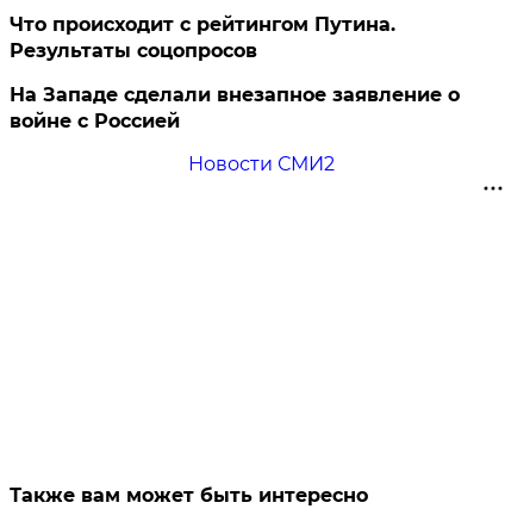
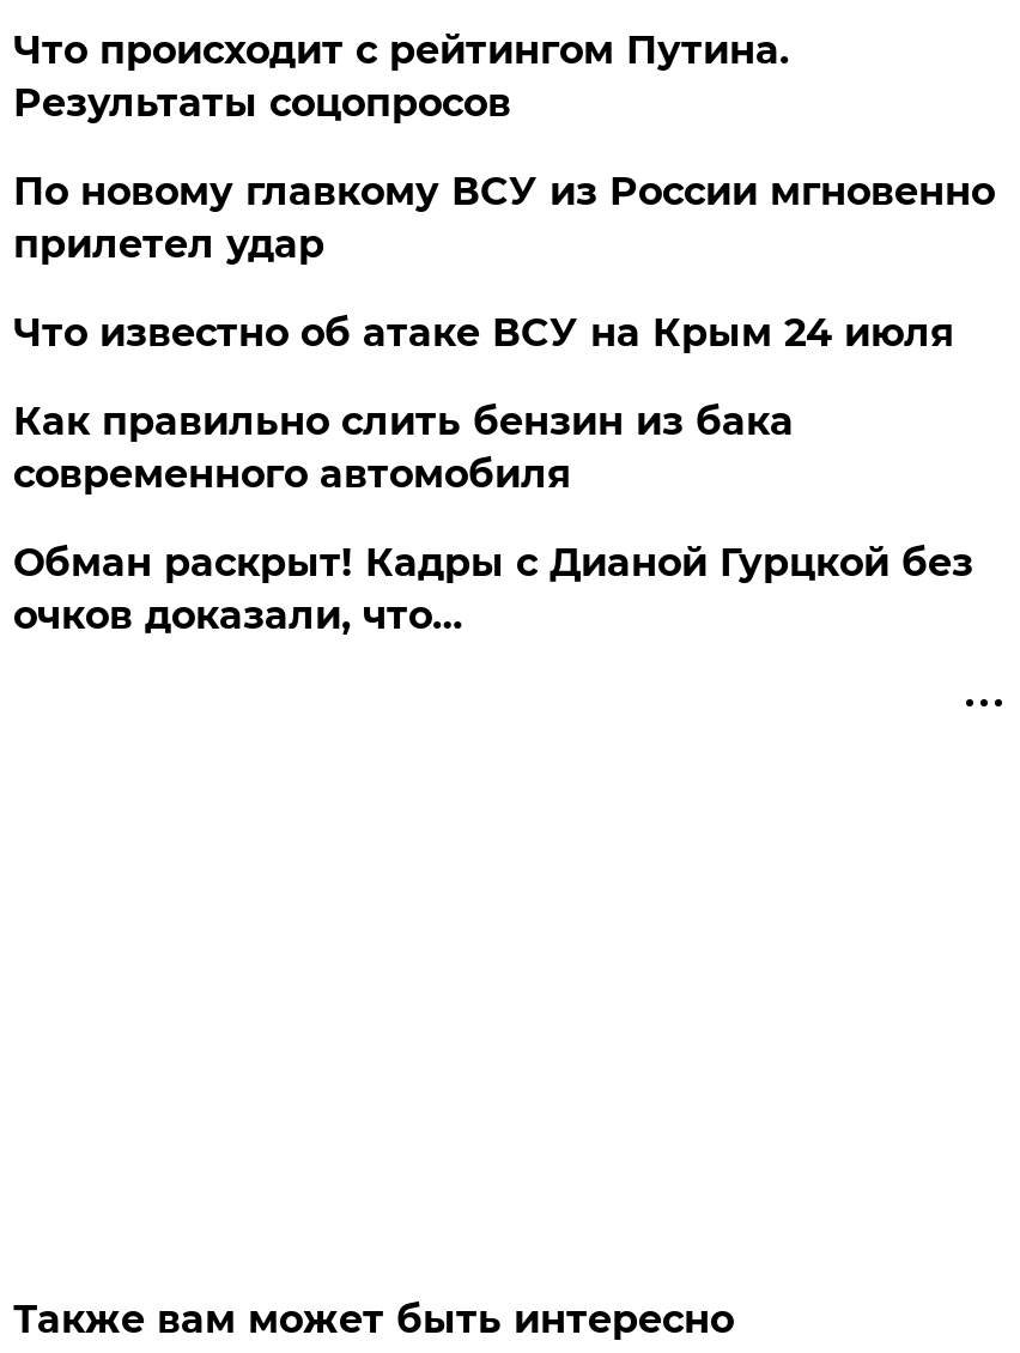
[10,83,460,175] На Западе сделали внезапное заявление о | войне с Россией | Новости СМИ2 -> [13,169,995,638] По новому главкому ВСУ из России мгновенно | прилетел удар | Что известно об атаке ВСУ на Крым 24 июля | Как правильно слить бензин из бака | современного автомобиля | Обман раскрыт! Кадры с Дианой Гурцкой без | очков доказали, что…

